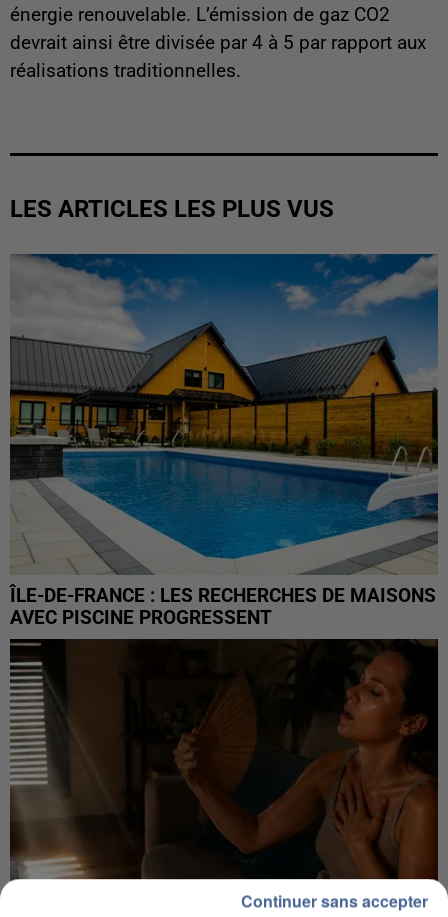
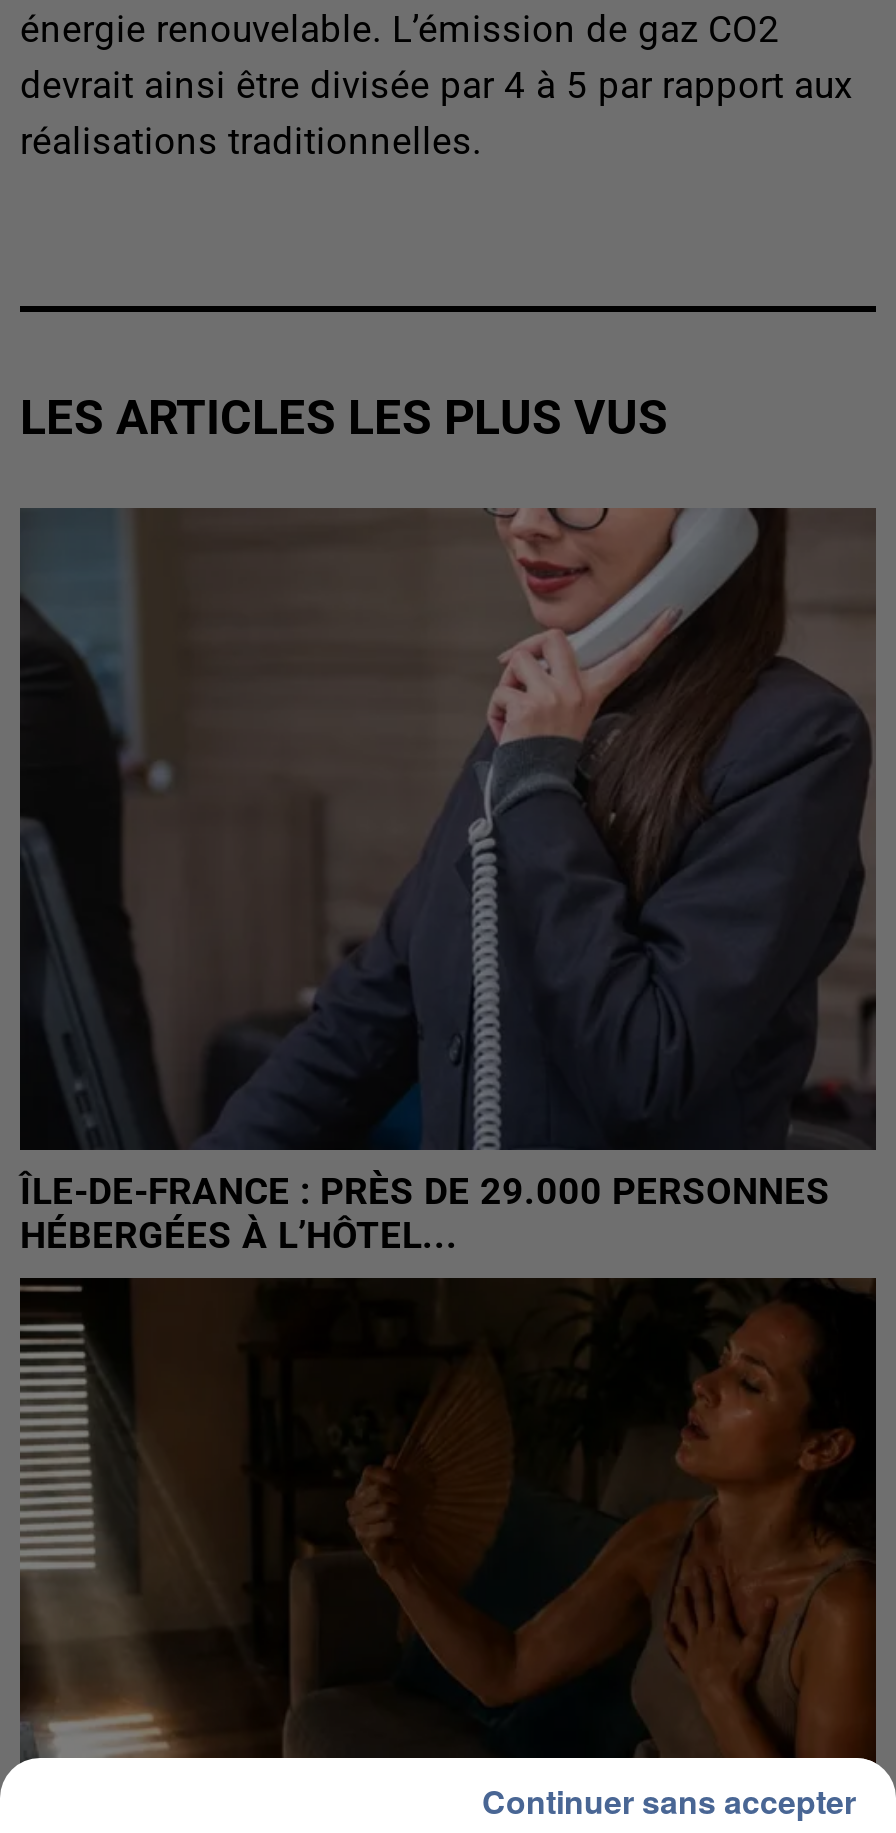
[10,253,438,628] [image] | ÎLE-DE-FRANCE : LES RECHERCHES DE MAISONS | AVEC PISCINE PROGRESSENT -> [20,508,876,1257] [image] | ÎLE-DE-FRANCE : PRÈS DE 29.000 PERSONNES | HÉBERGÉES À L’HÔTEL...

